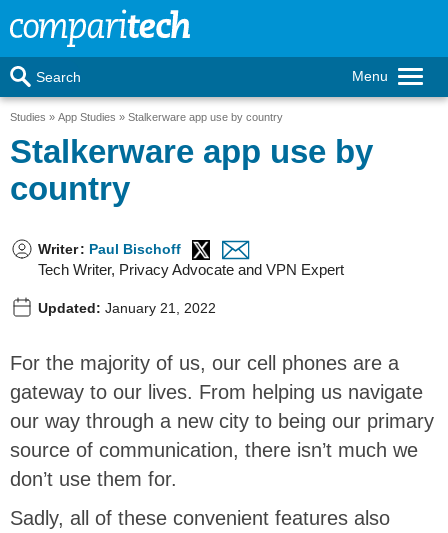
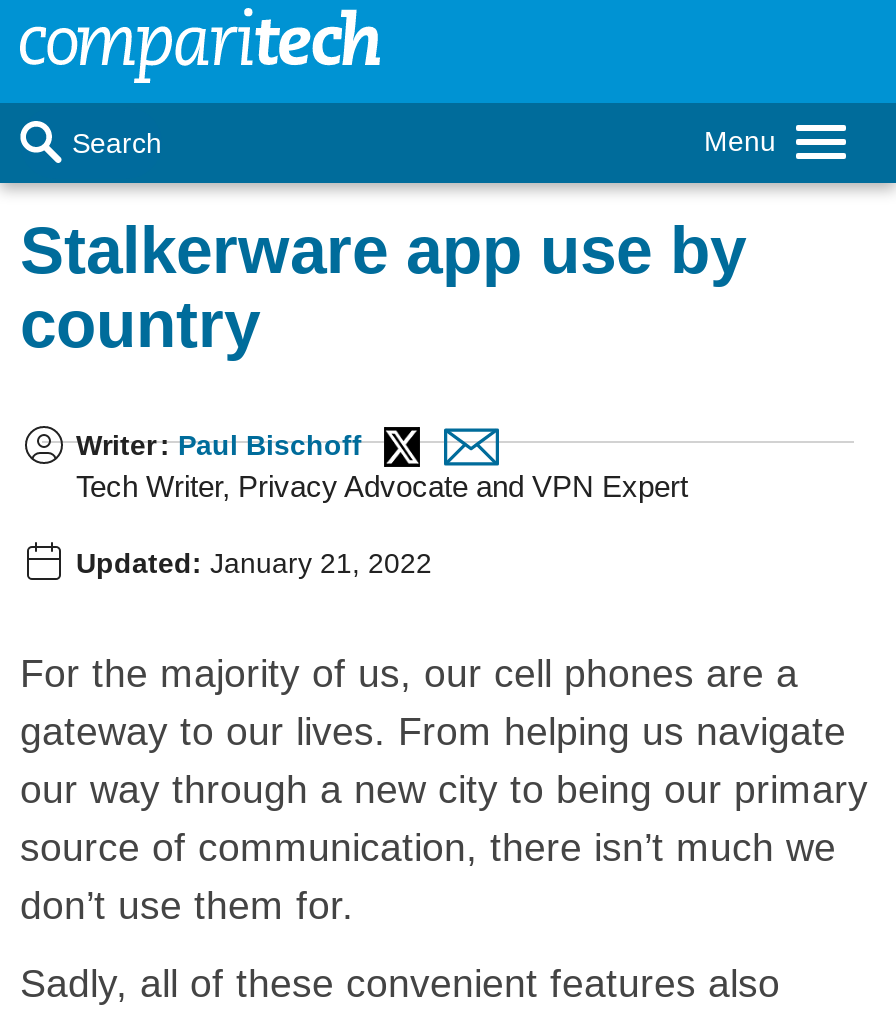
[10,111,283,123] Studies | App Studies | Stalkerware app use by country -> none

